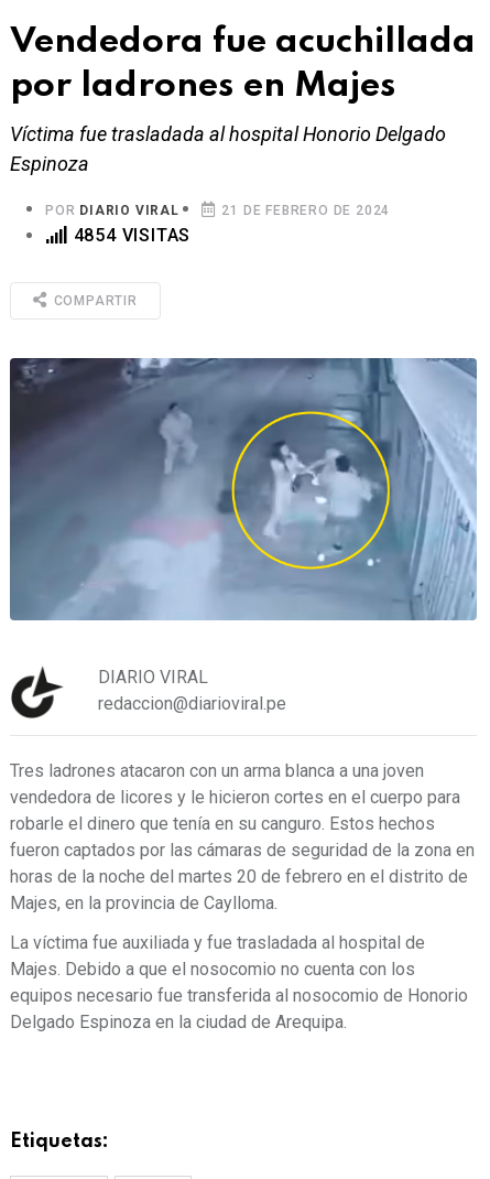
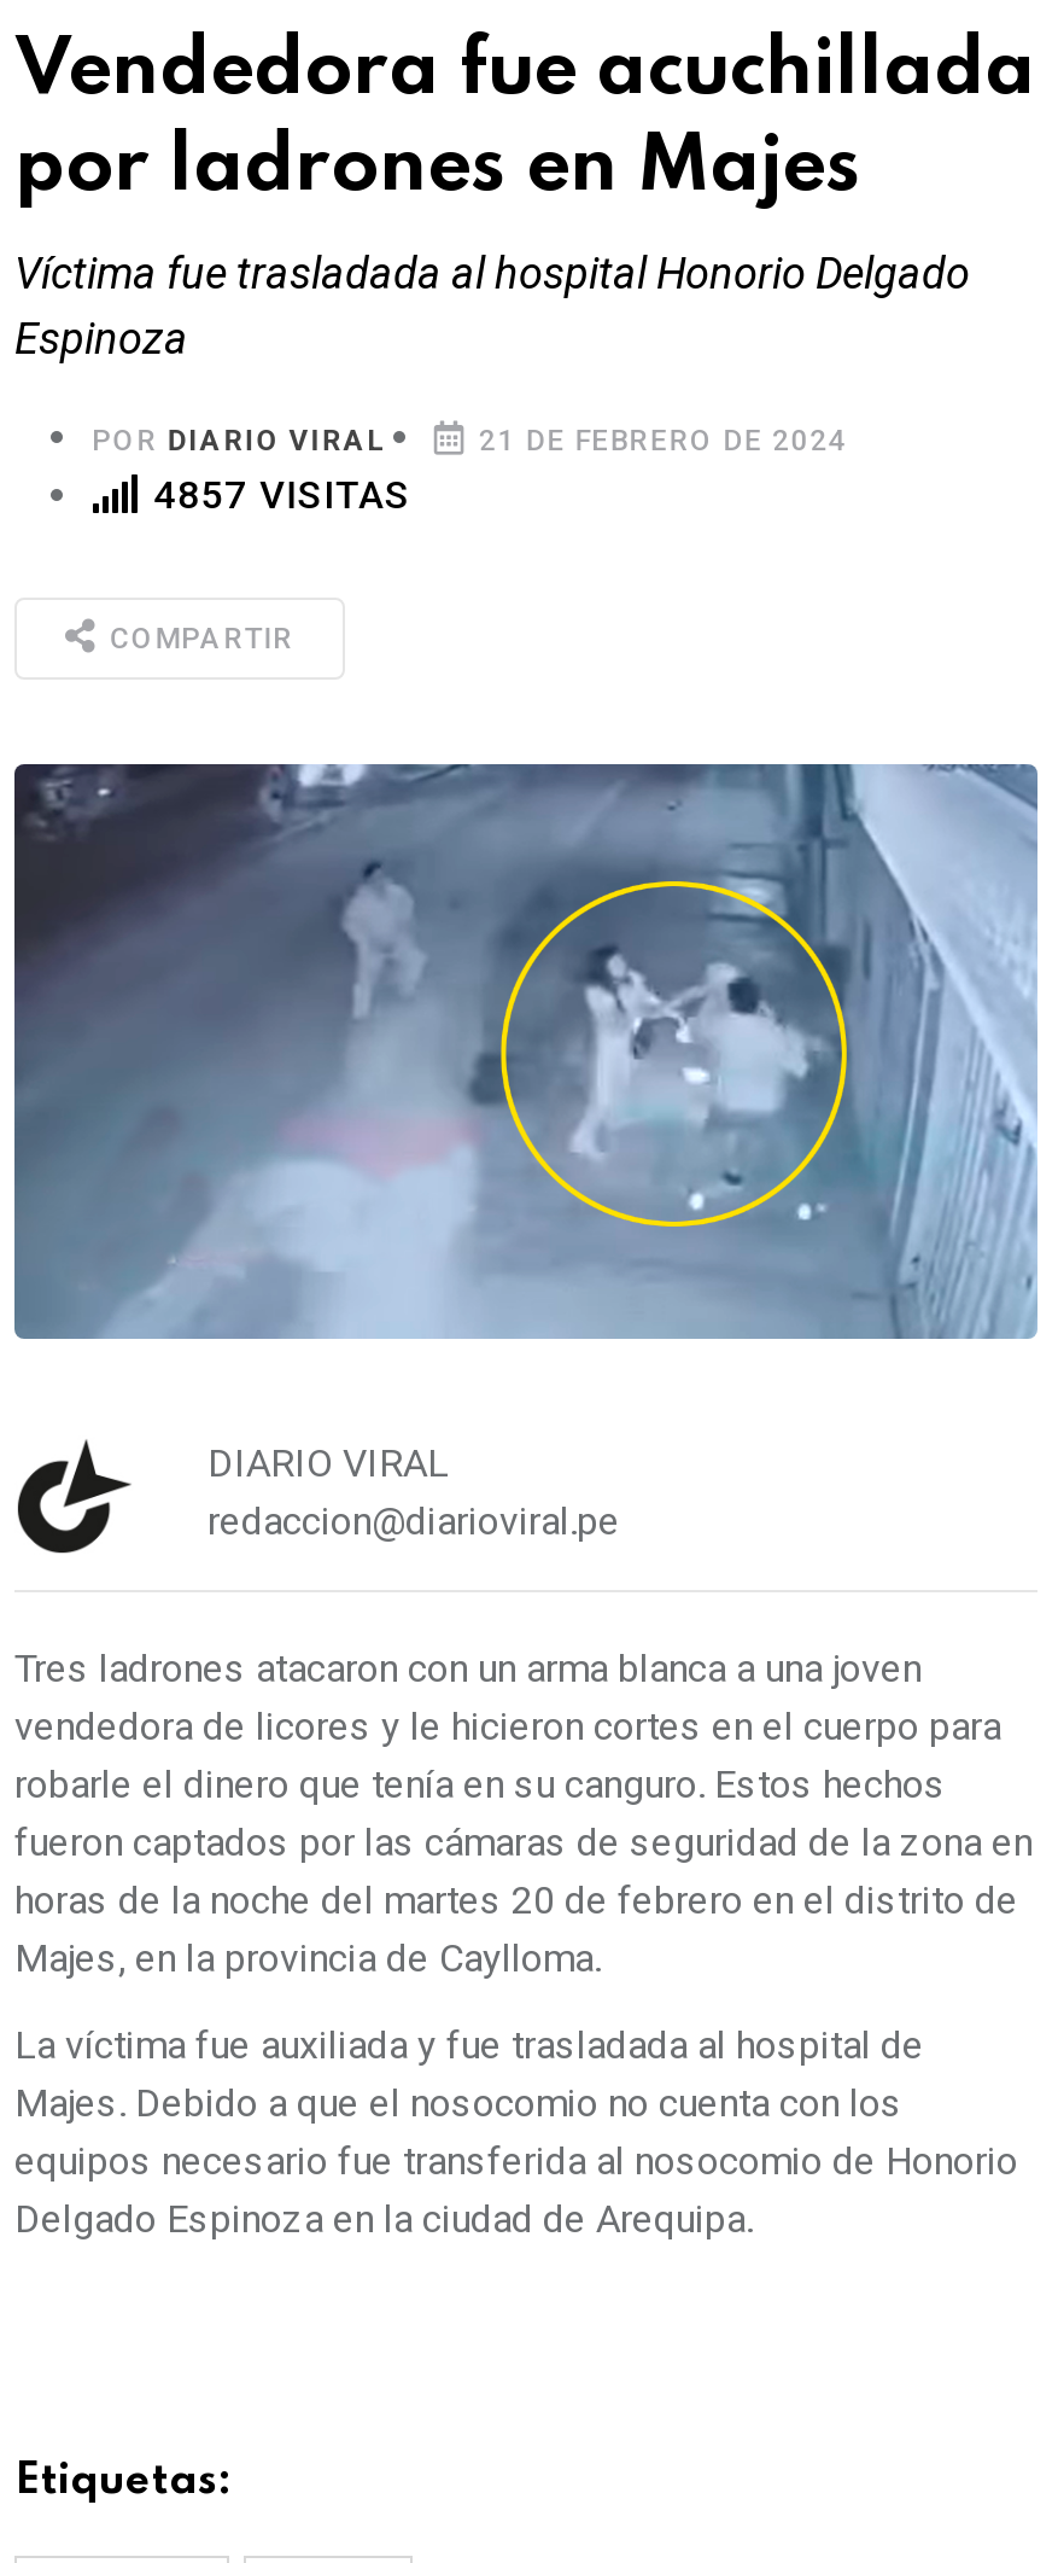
[68,225,191,246] 4854 VISITAS -> [142,472,411,518] 4857 VISITAS

